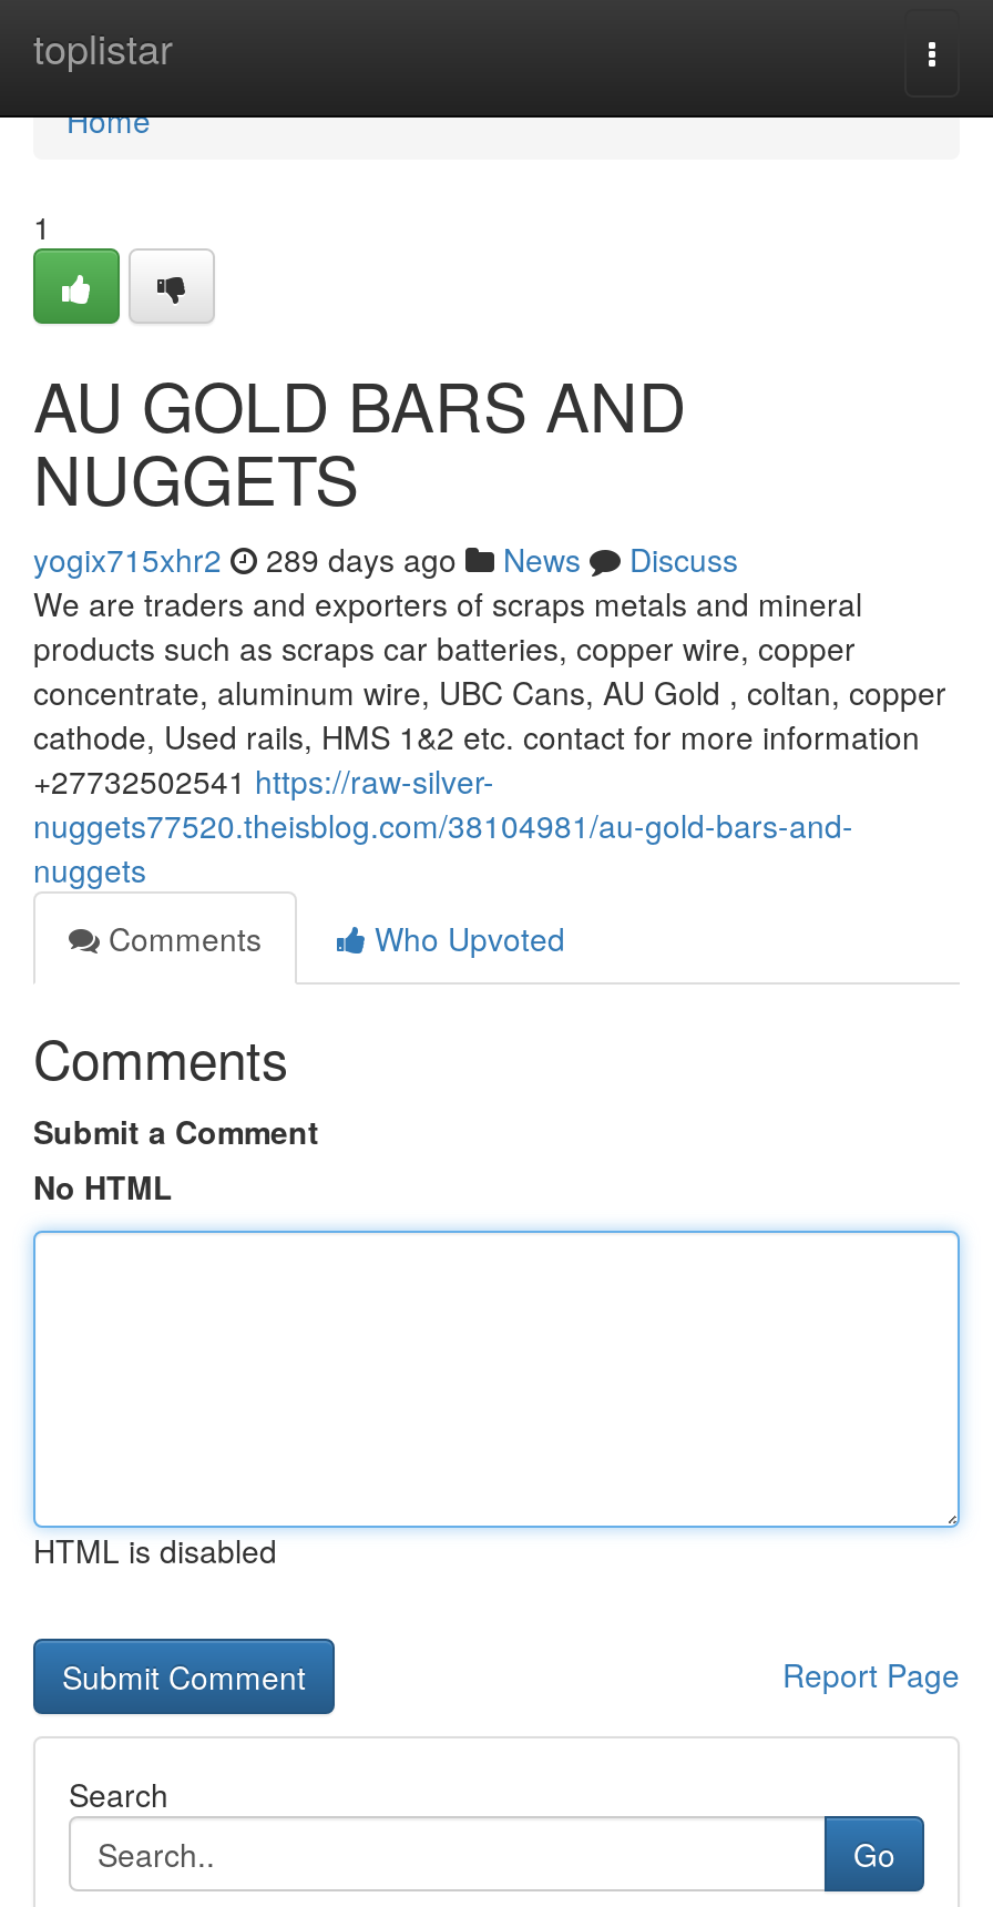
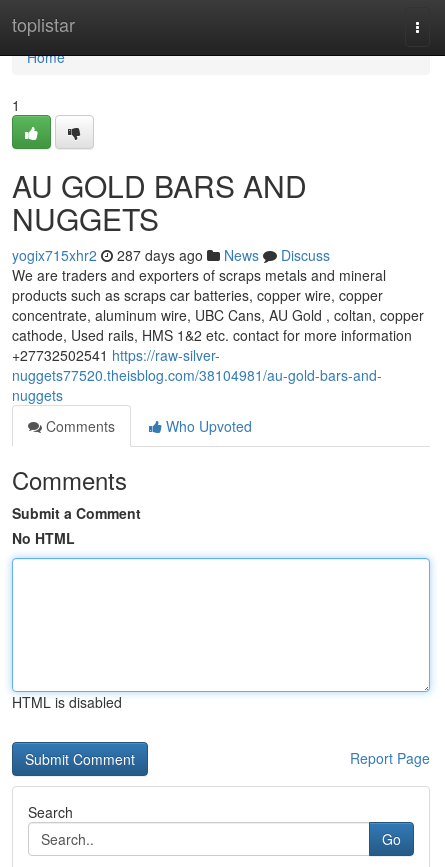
[33,537,738,581] yogix715xhr2 289 days ago News Discuss -> [12,245,330,265] yogix715xhr2 287 days ago News Discuss

